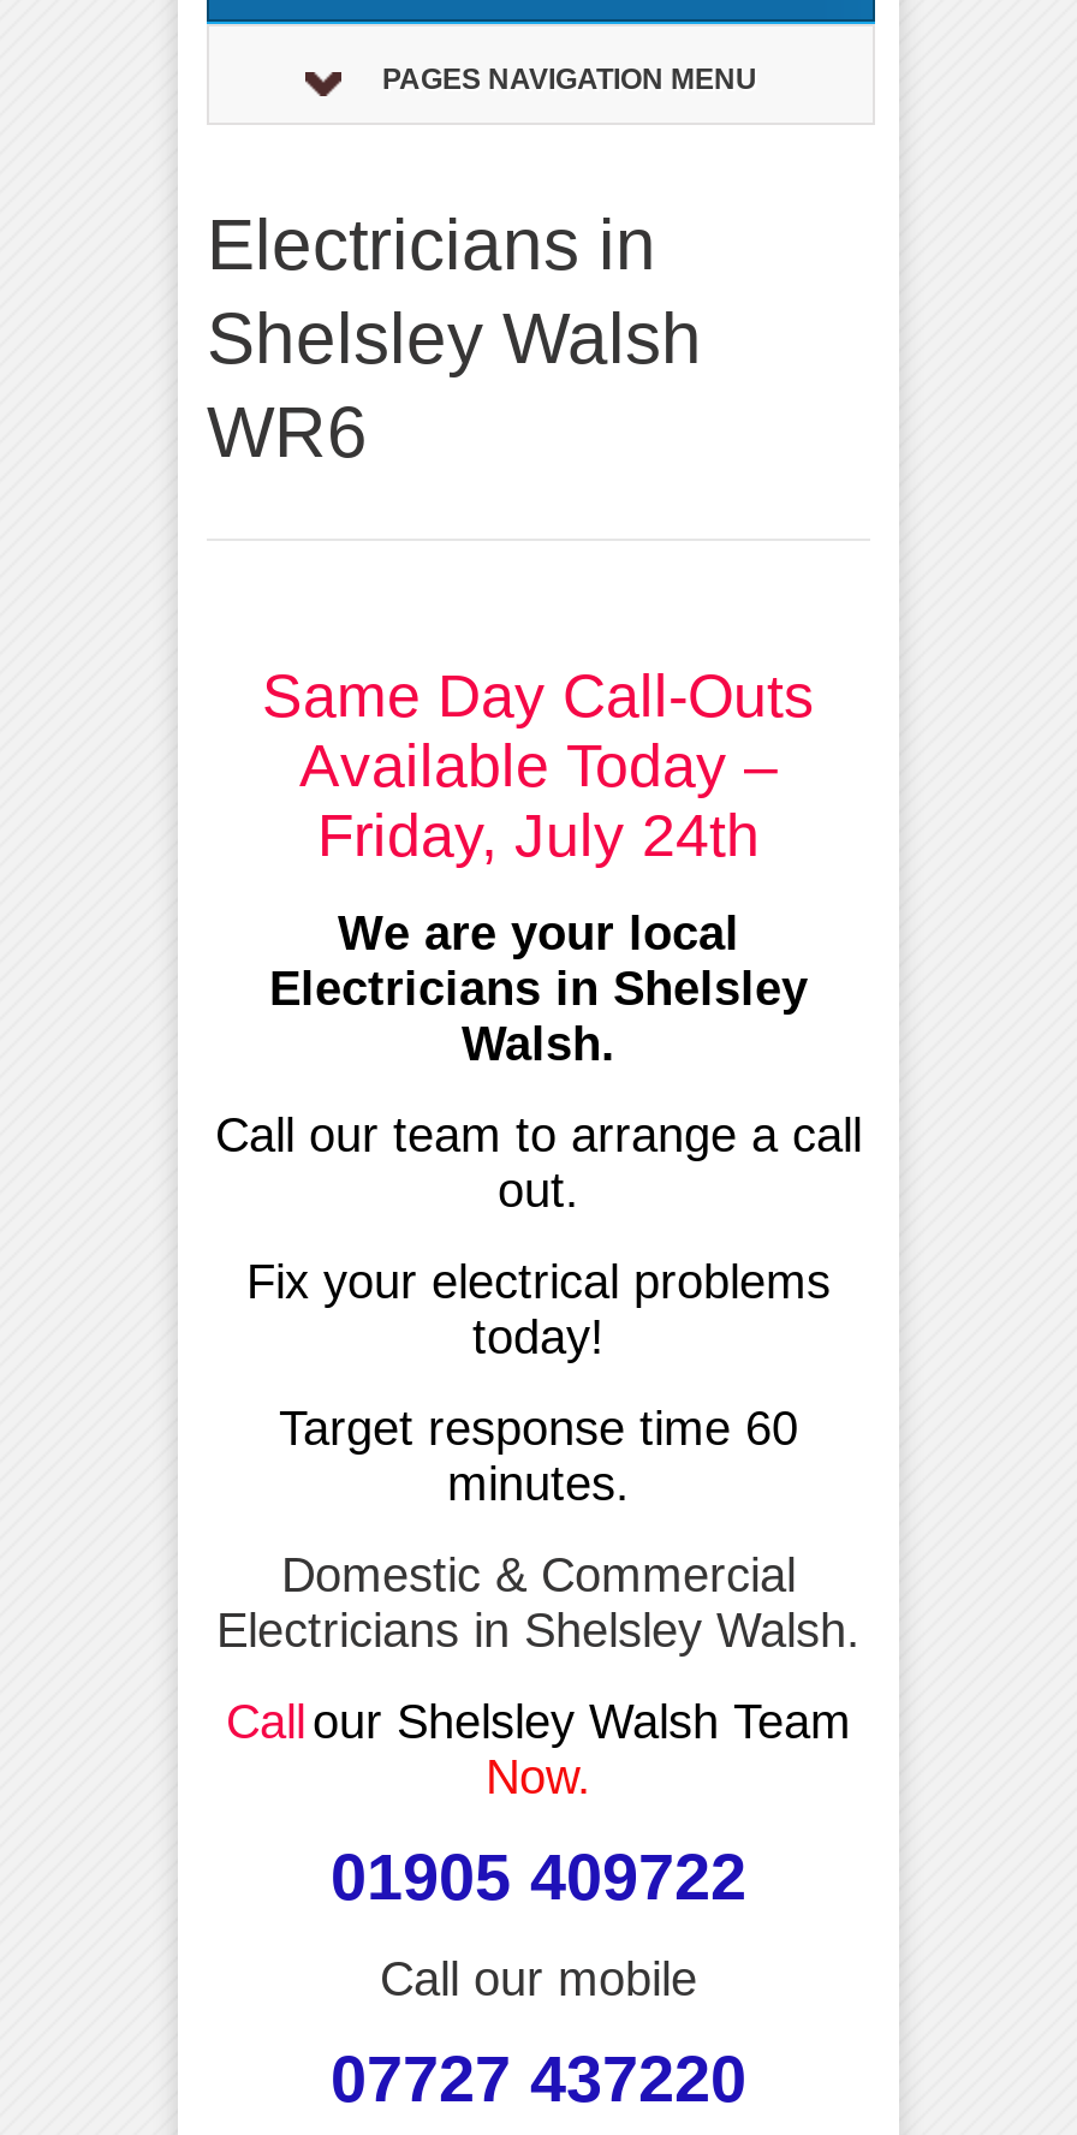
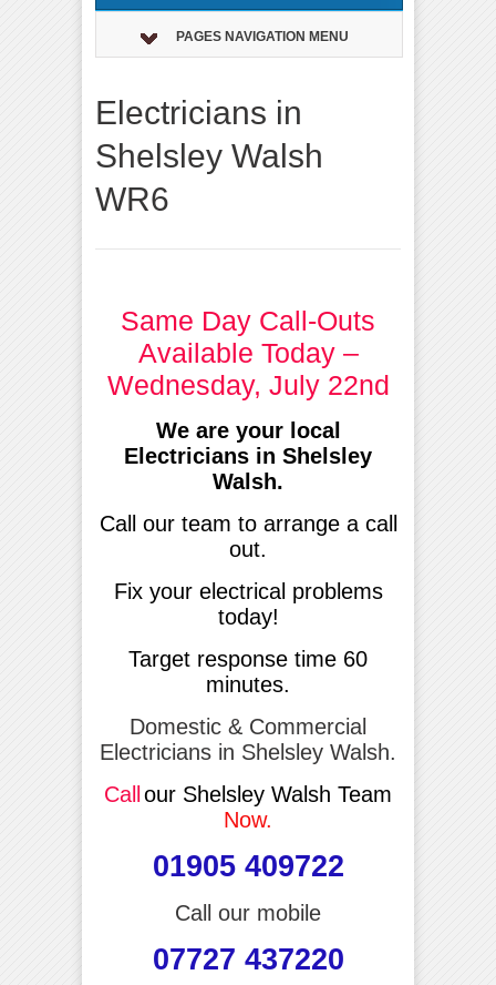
[317,799,760,867] Friday, July 24th -> [107,369,389,400] Wednesday, July 22nd

